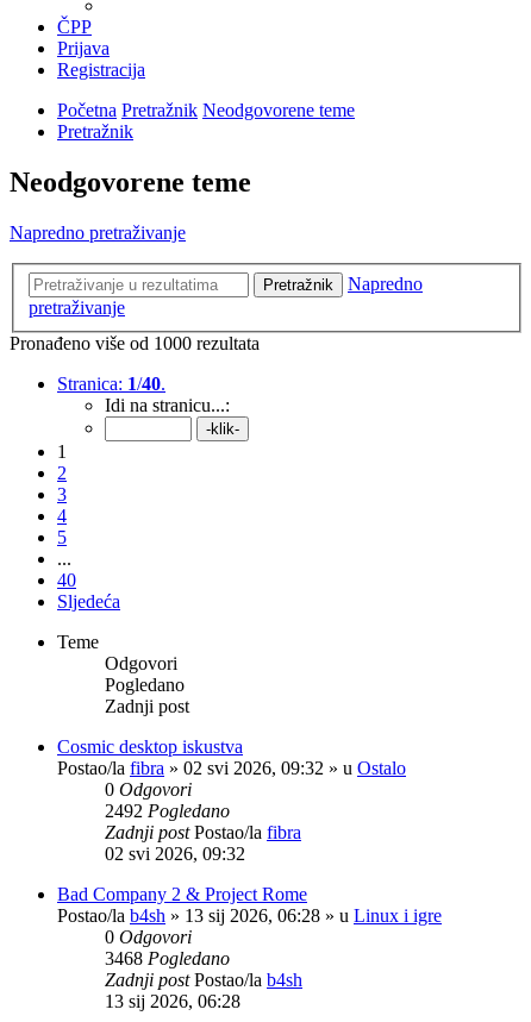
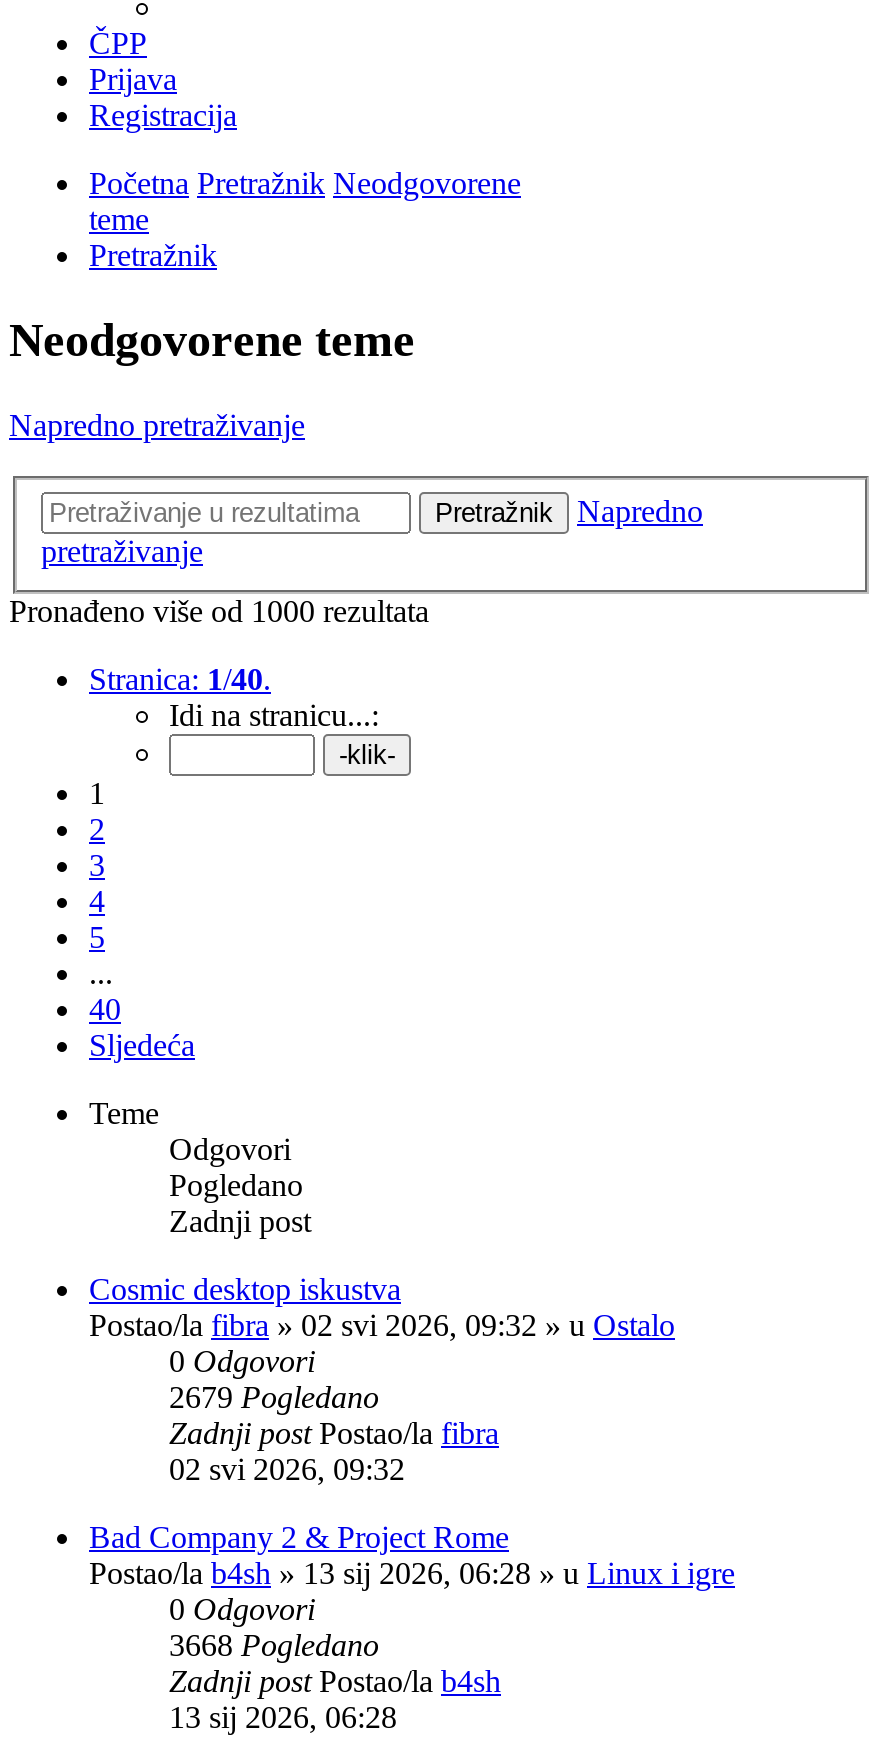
[105,801,230,821] 2492Pogledano -> [169,1380,379,1414] 2679Pogledano
[105,948,230,968] 3468Pogledano -> [169,1628,379,1662] 3668Pogledano

